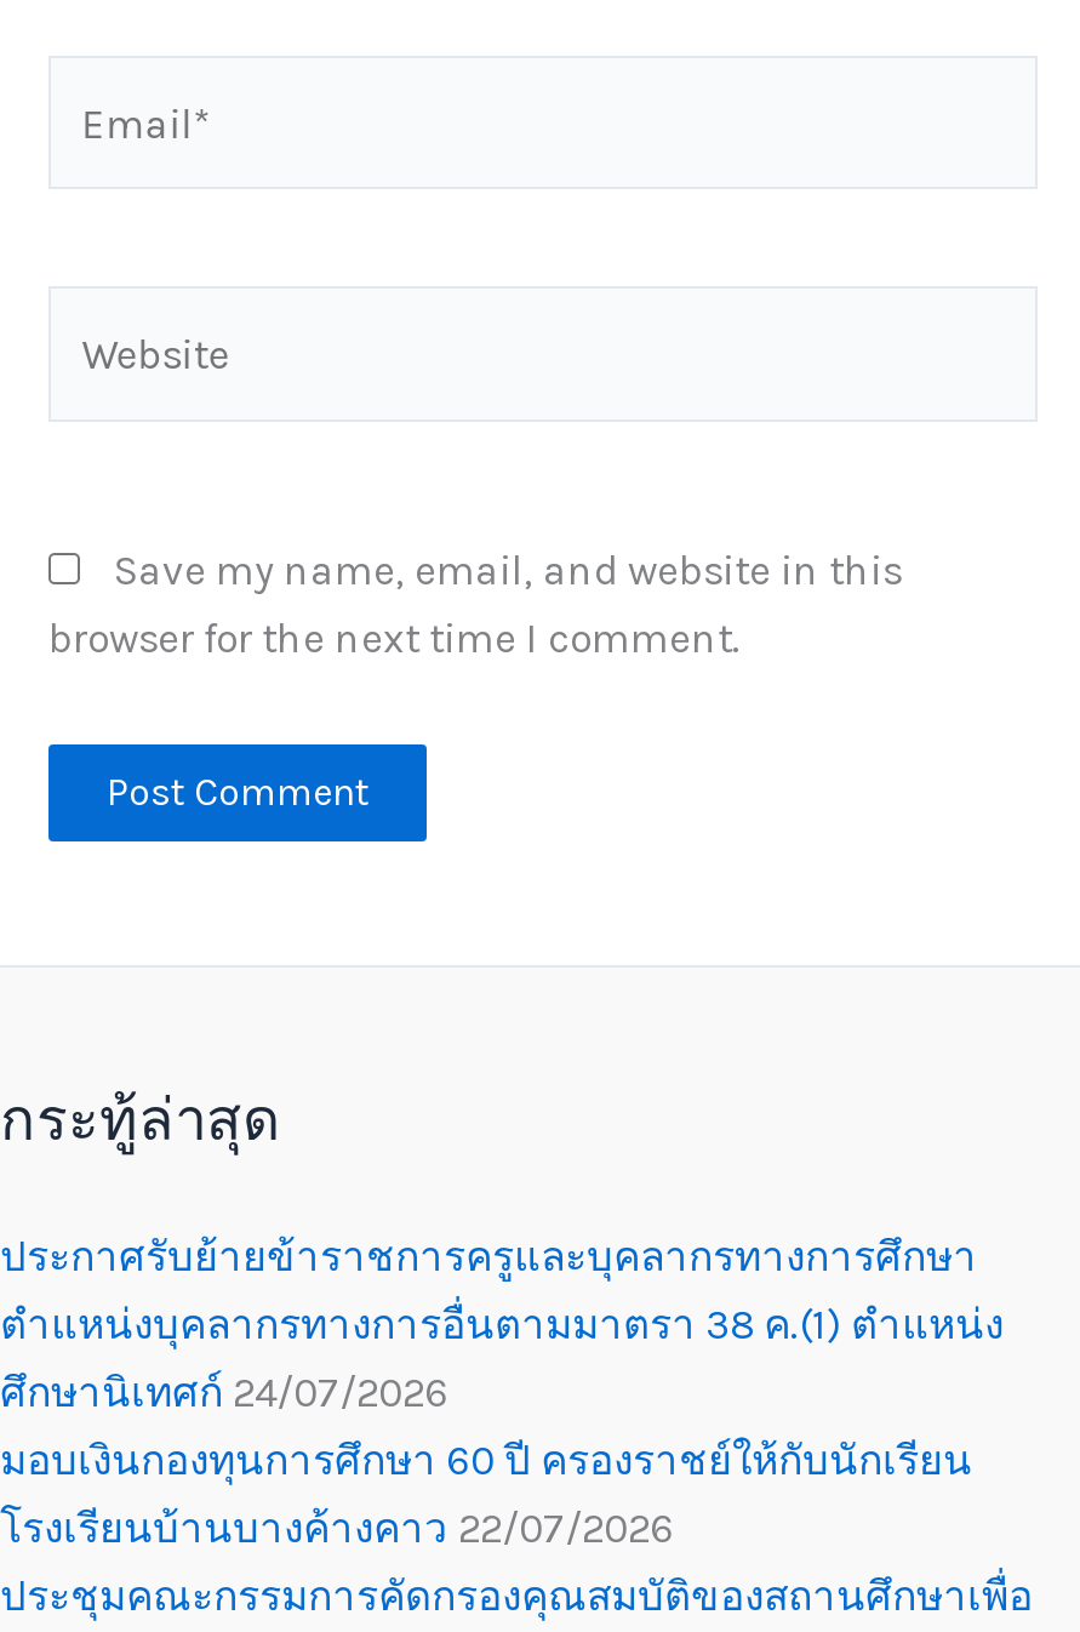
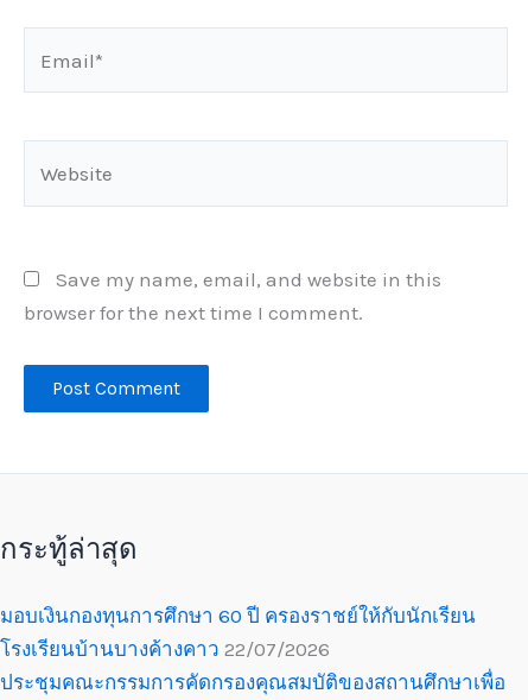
[0,1232,1004,1416] ประกาศรับย้ายข้าราชการครูและบุคลากรทางการศึกษา | ตำแหน่งบุคลากรทางการอื่นตามมาตรา 38 ค.(1) ตำแหน่ง | ศึกษานิเทศก์ 24/07/2026 -> none

